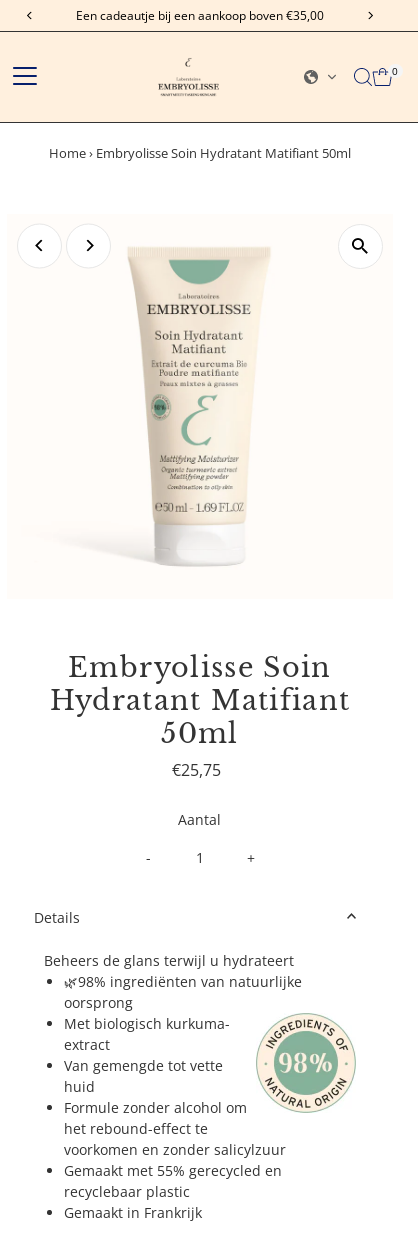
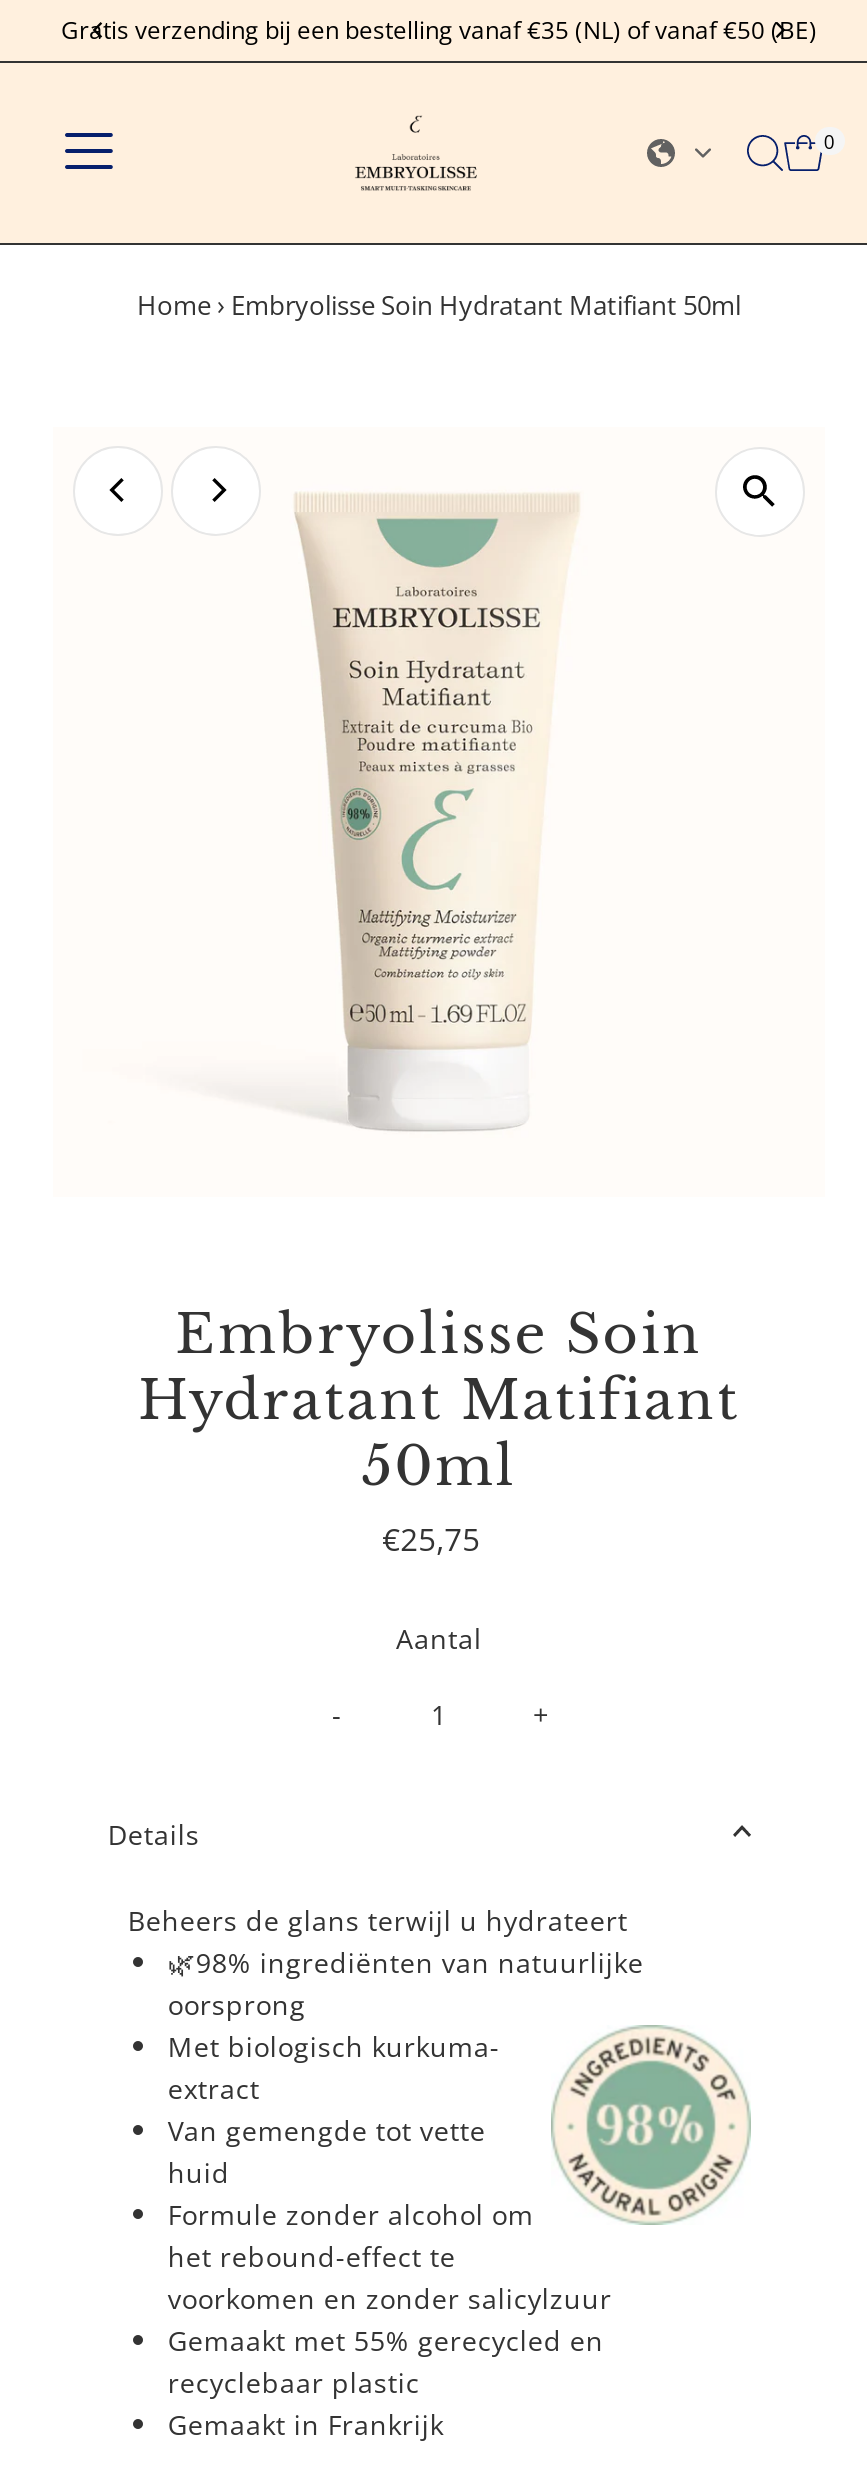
[76,7,324,23] Een cadeautje bij een aankoop boven €35,00 -> [61,13,817,45] Gratis verzending bij een bestelling vanaf €35 (NL) of vanaf €50 (BE)

